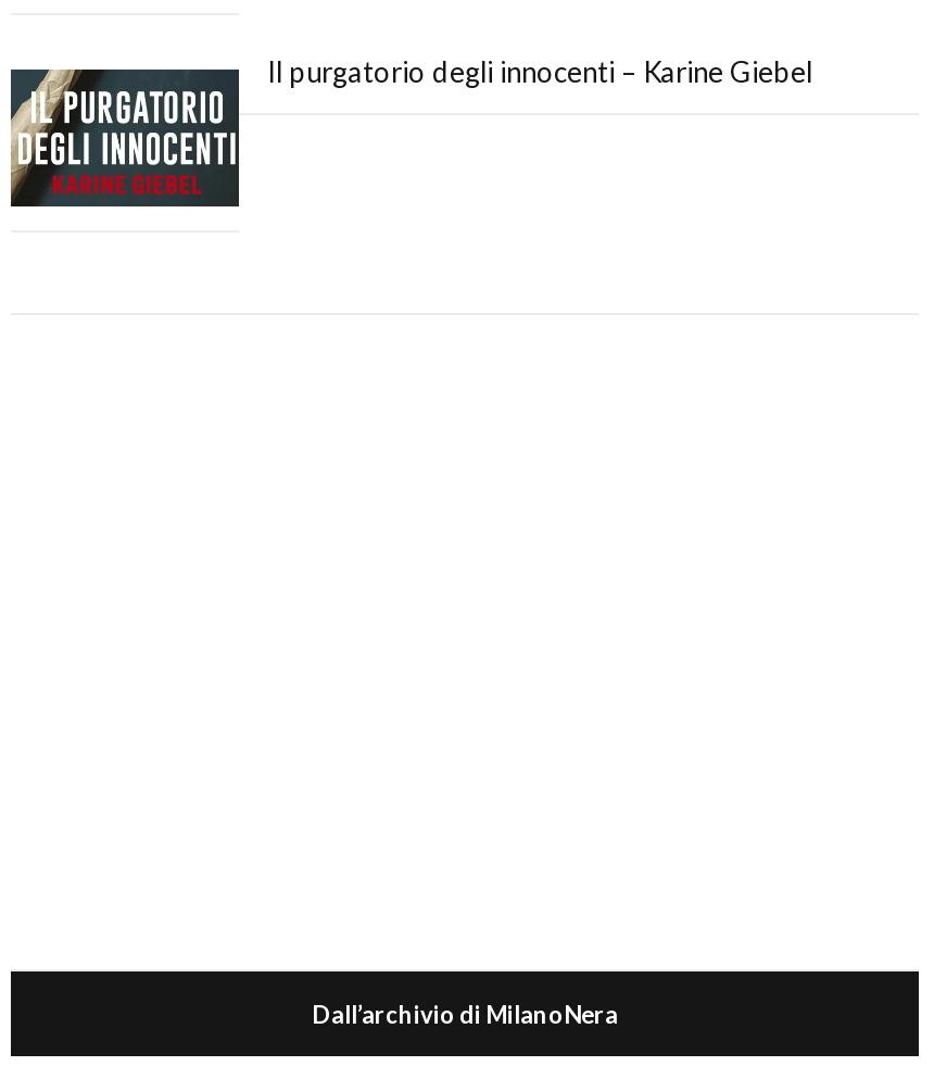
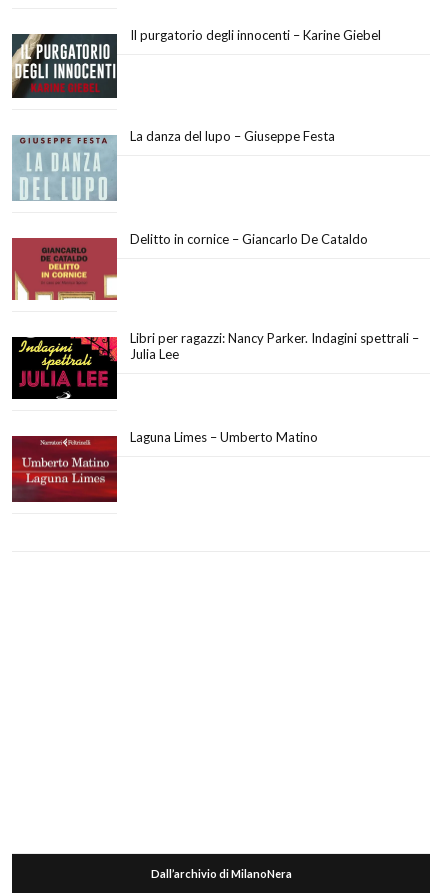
none -> [11,128,335,202] [image] | La danza del lupo – Giuseppe Festa
none -> [11,231,368,301] [image] | Delitto in cornice – Giancarlo De Cataldo
none -> [11,330,419,400] [image] | Libri per ragazzi: Nancy Parker. Indagini spettrali – | Julia Lee
none -> [11,429,318,503] [image] | Laguna Limes – Umberto Matino

